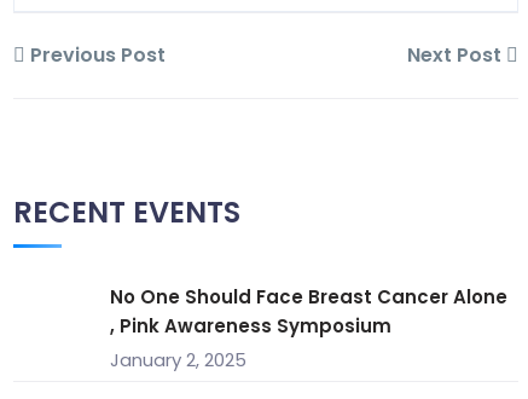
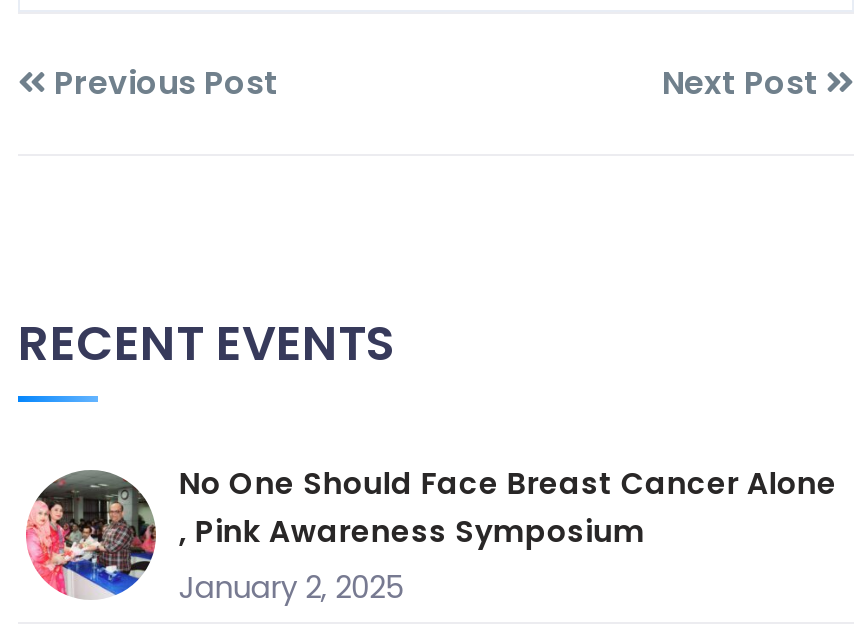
none -> [24,468,158,600] [image]

